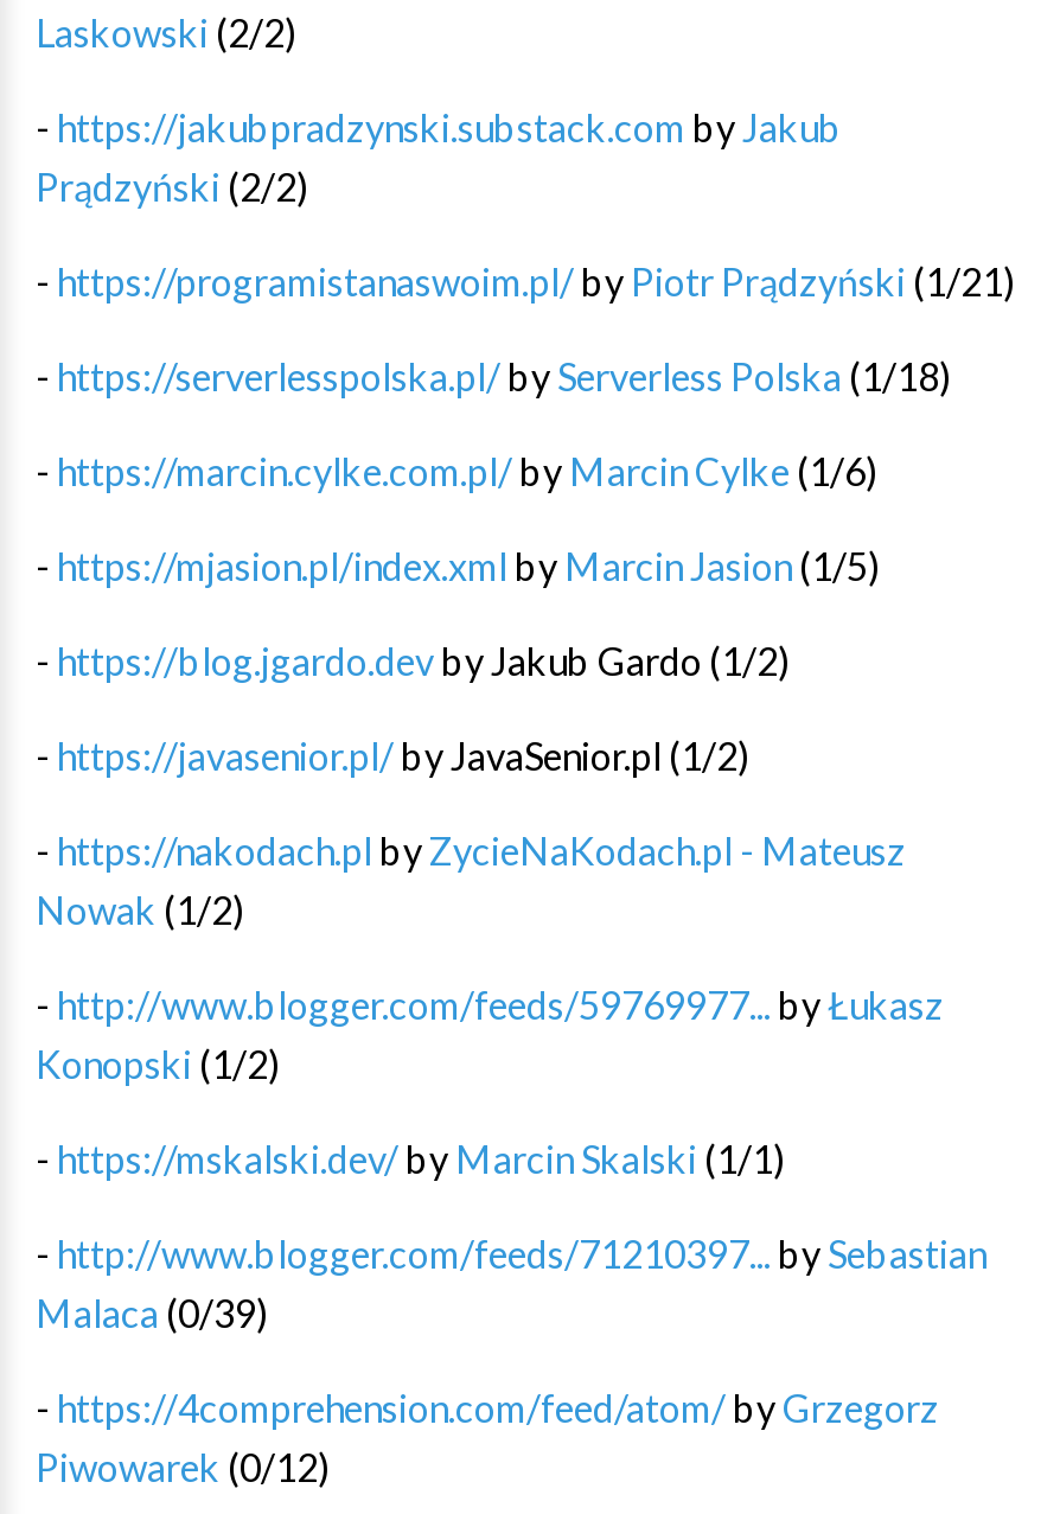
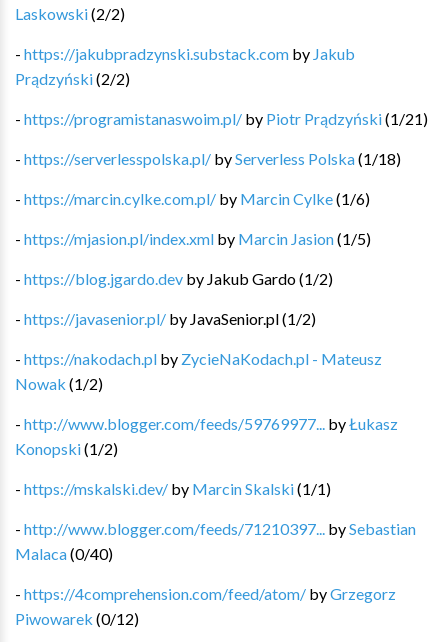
[36,1289,268,1334] Malaca (0/39) -> [15,543,113,562] Malaca (0/40)

